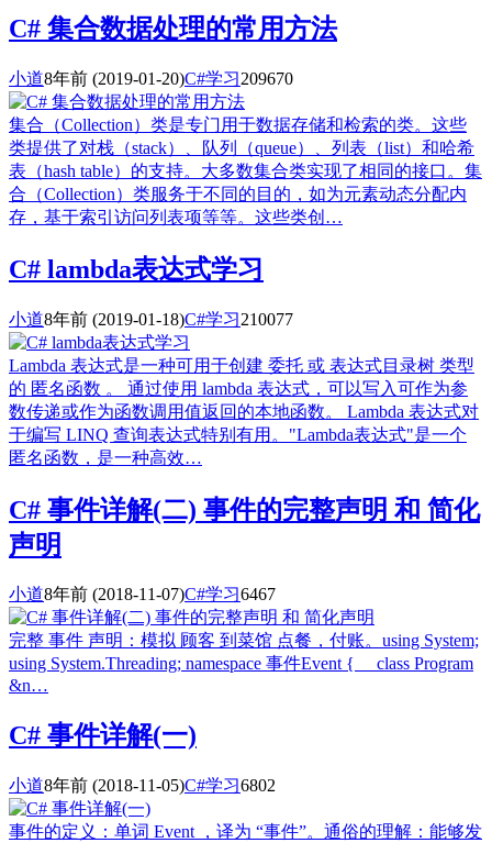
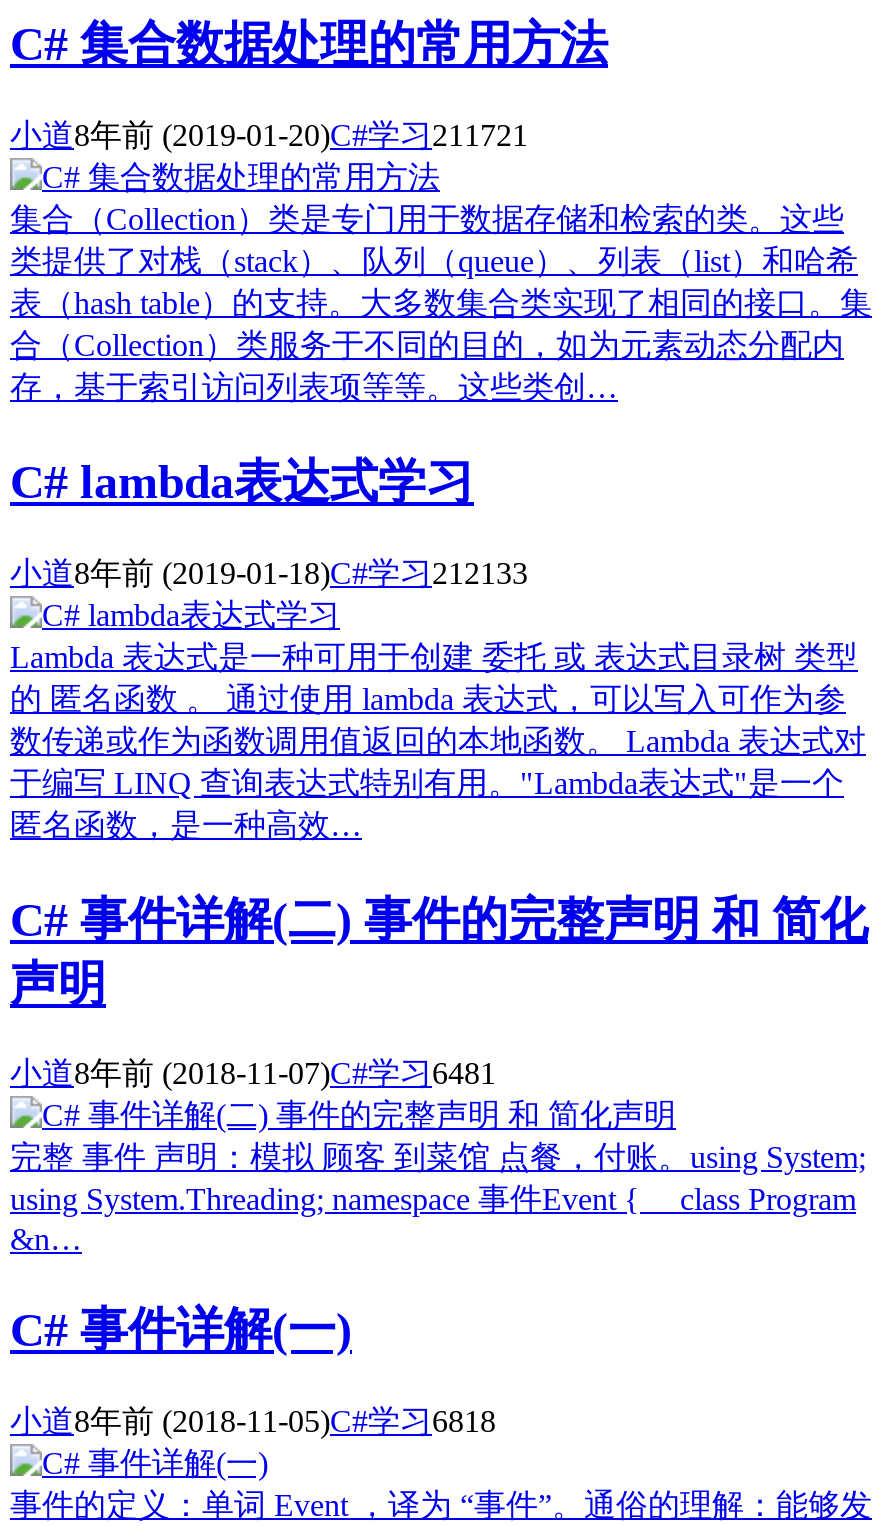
[9,69,293,88] 小道8年前(2019-01-20)C#学习209670 -> [10,118,528,152] 小道8年前(2019-01-20)C#学习211721
[9,310,293,328] 小道8年前(2019-01-18)C#学习210077 -> [10,555,528,589] 小道8年前(2019-01-18)C#学习212133
[9,585,276,604] 小道8年前(2018-11-07)C#学习6467 -> [10,1057,496,1091] 小道8年前(2018-11-07)C#学习6481
[9,776,276,795] 小道8年前(2018-11-05)C#学习6802 -> [10,1404,496,1438] 小道8年前(2018-11-05)C#学习6818

